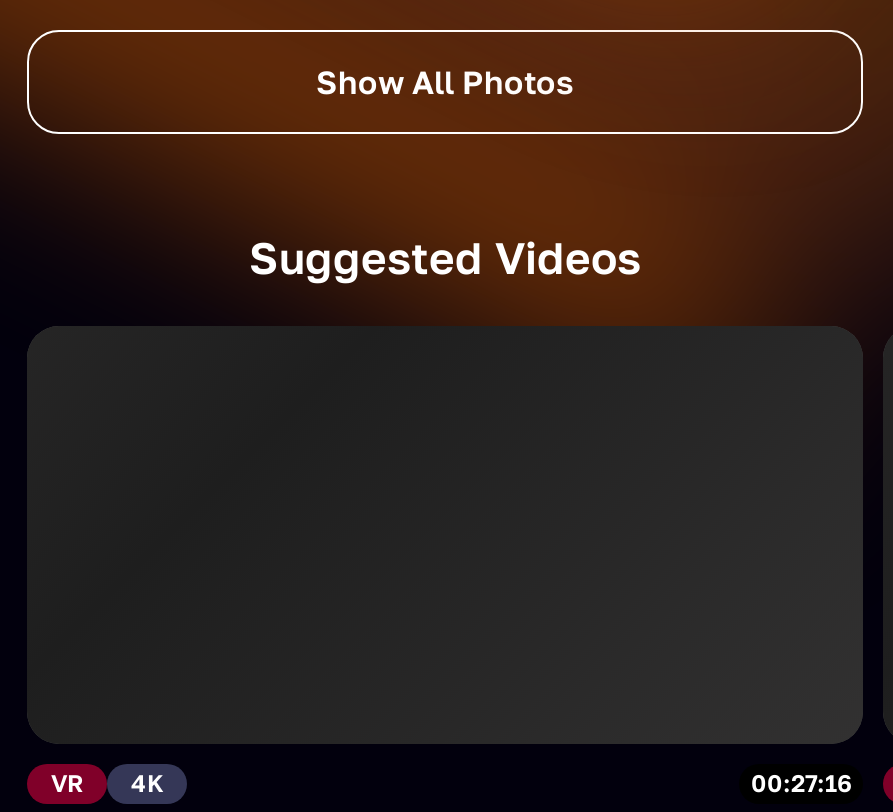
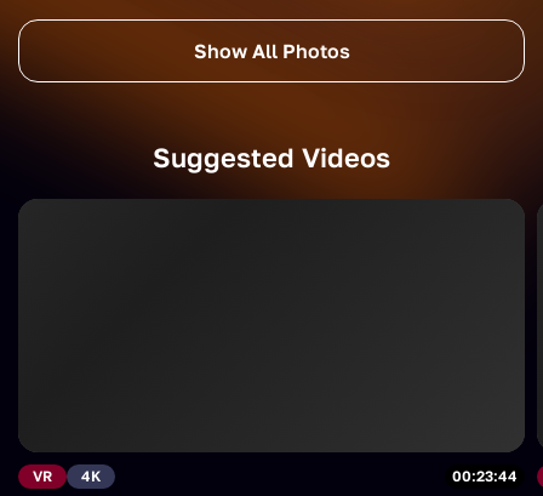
[751,768,851,798] 00:27:16 -> [452,467,518,485] 00:23:44

